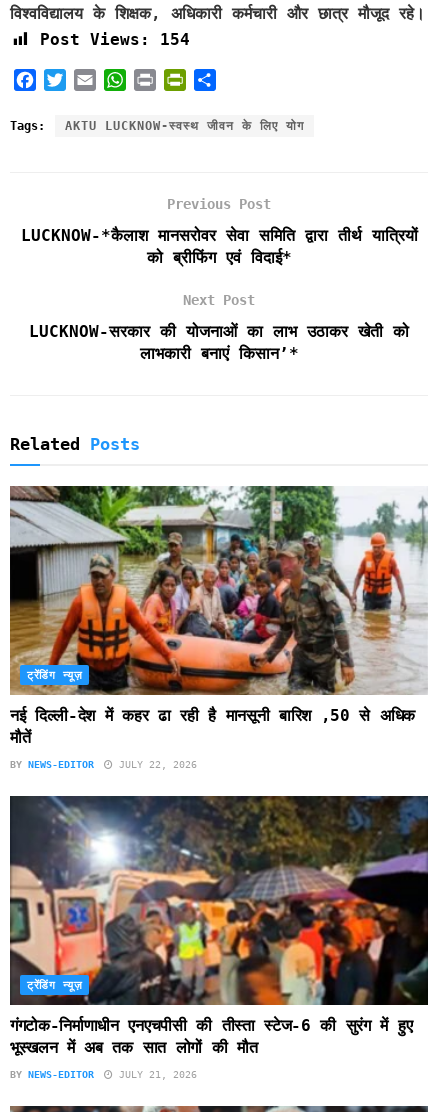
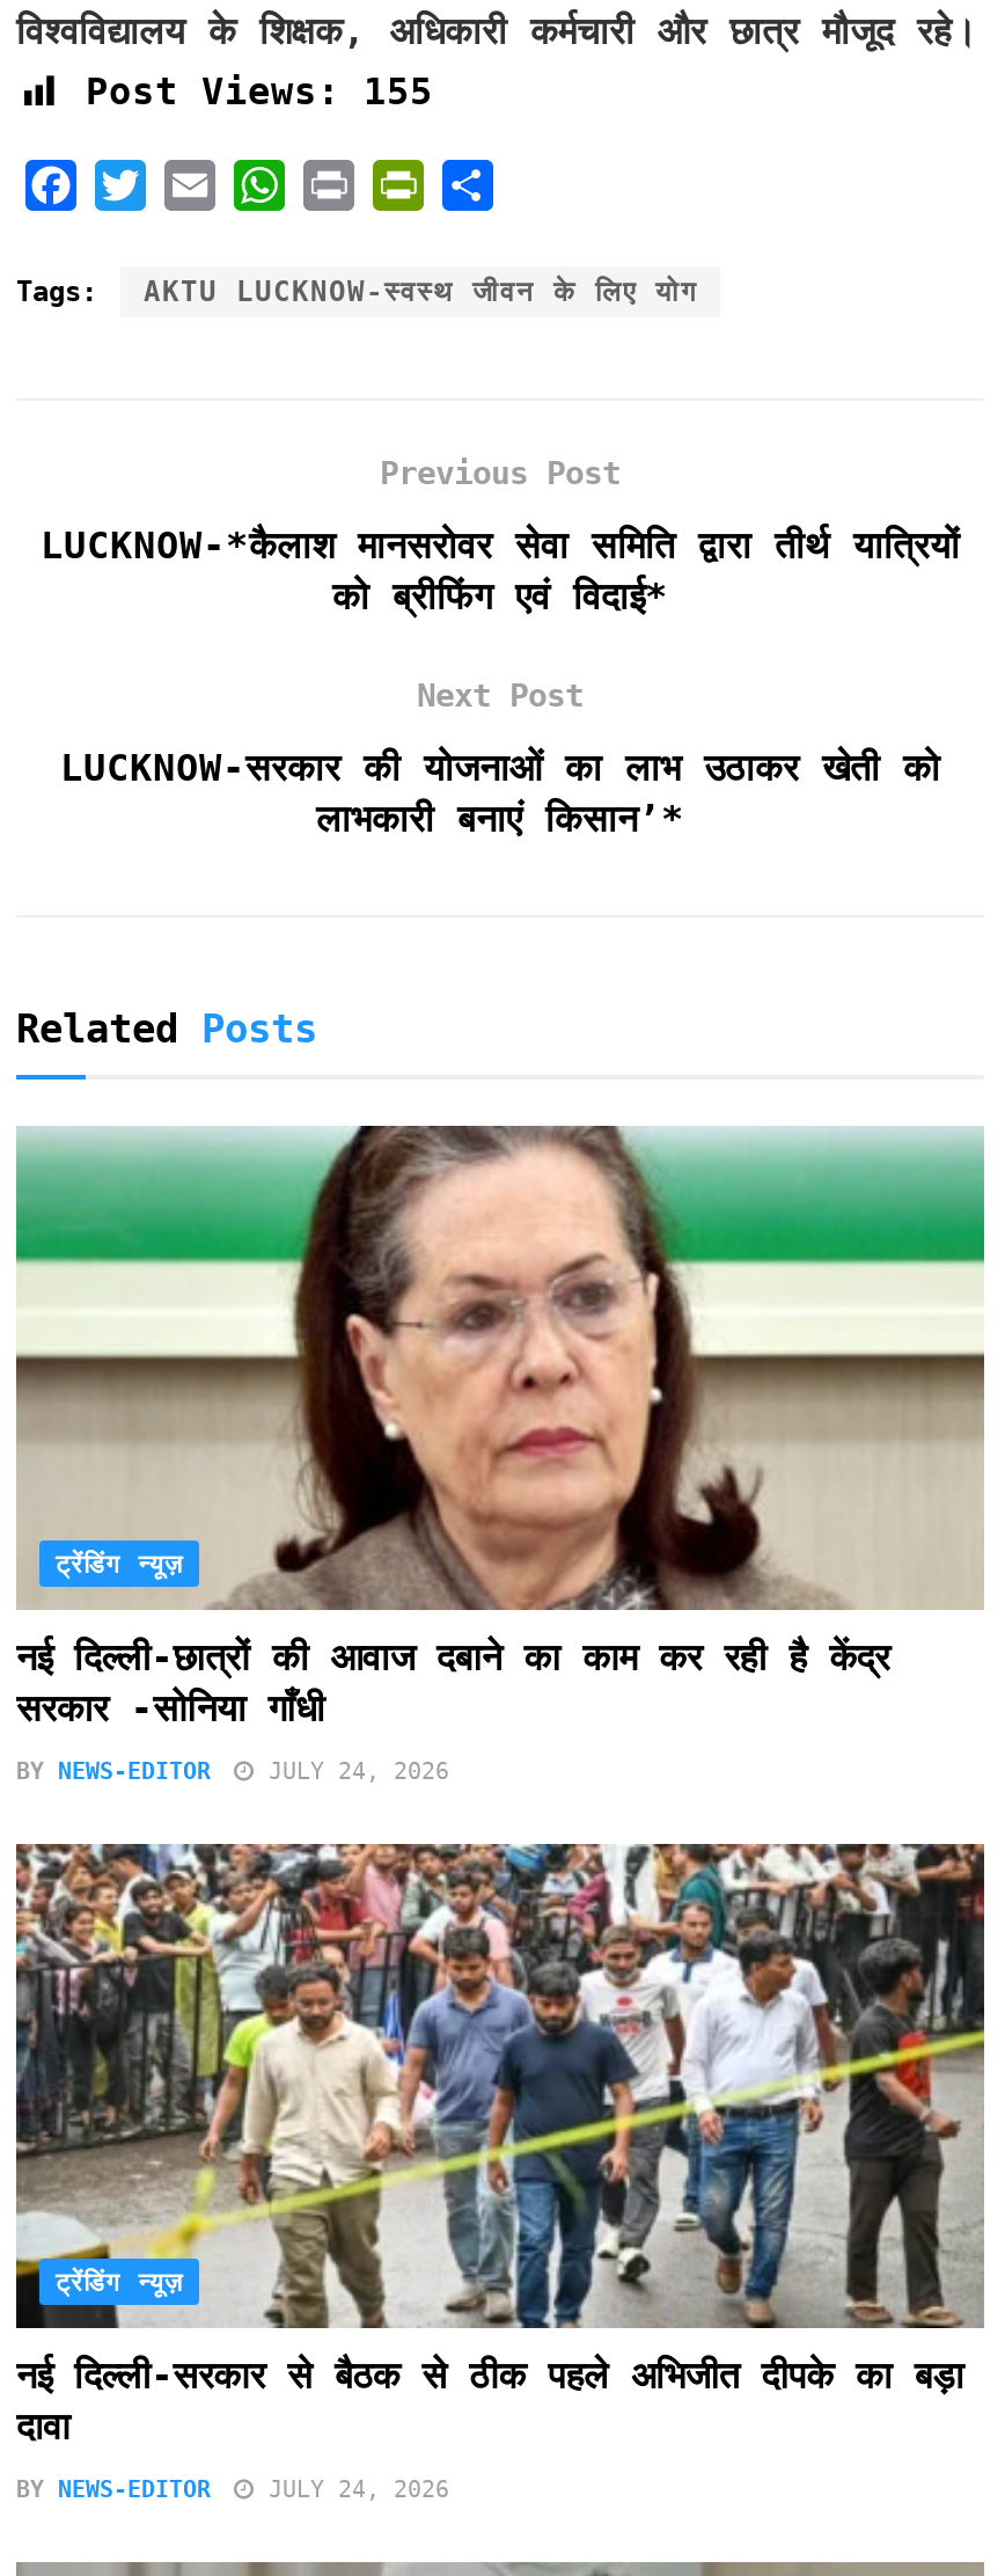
[40,30,190,49] Post Views: 154 -> [86,71,433,115] Post Views: 155
[9,485,428,747] [image] | नई दिल्ली-देश में कहर ढा रही है मानसूनी बारिश ,50 से अधिक | मौतें -> [14,1124,986,1732] [image] | नई दिल्ली-छात्रों की आवाज दबाने का काम कर रही है केंद्र | सरकार -सोनिया गाँधी
[10,759,197,770] BY NEWS-EDITOR JULY 22, 2026 -> [16,1759,449,1785] BY NEWS-EDITOR JULY 24, 2026
[9,795,429,1057] [image] | गंगटोक-निर्माणाधीन एनएचपीसी की तीस्ता स्टेज-6 की सुरंग में हुए | भूस्खलन में अब तक सात लोगों की मौत -> [14,1842,986,2450] [image] | नई दिल्ली-सरकार से बैठक से ठीक पहले अभिजीत दीपके का बड़ा | दावा
[10,1069,197,1080] BY NEWS-EDITOR JULY 21, 2026 -> [16,2478,449,2503] BY NEWS-EDITOR JULY 24, 2026

